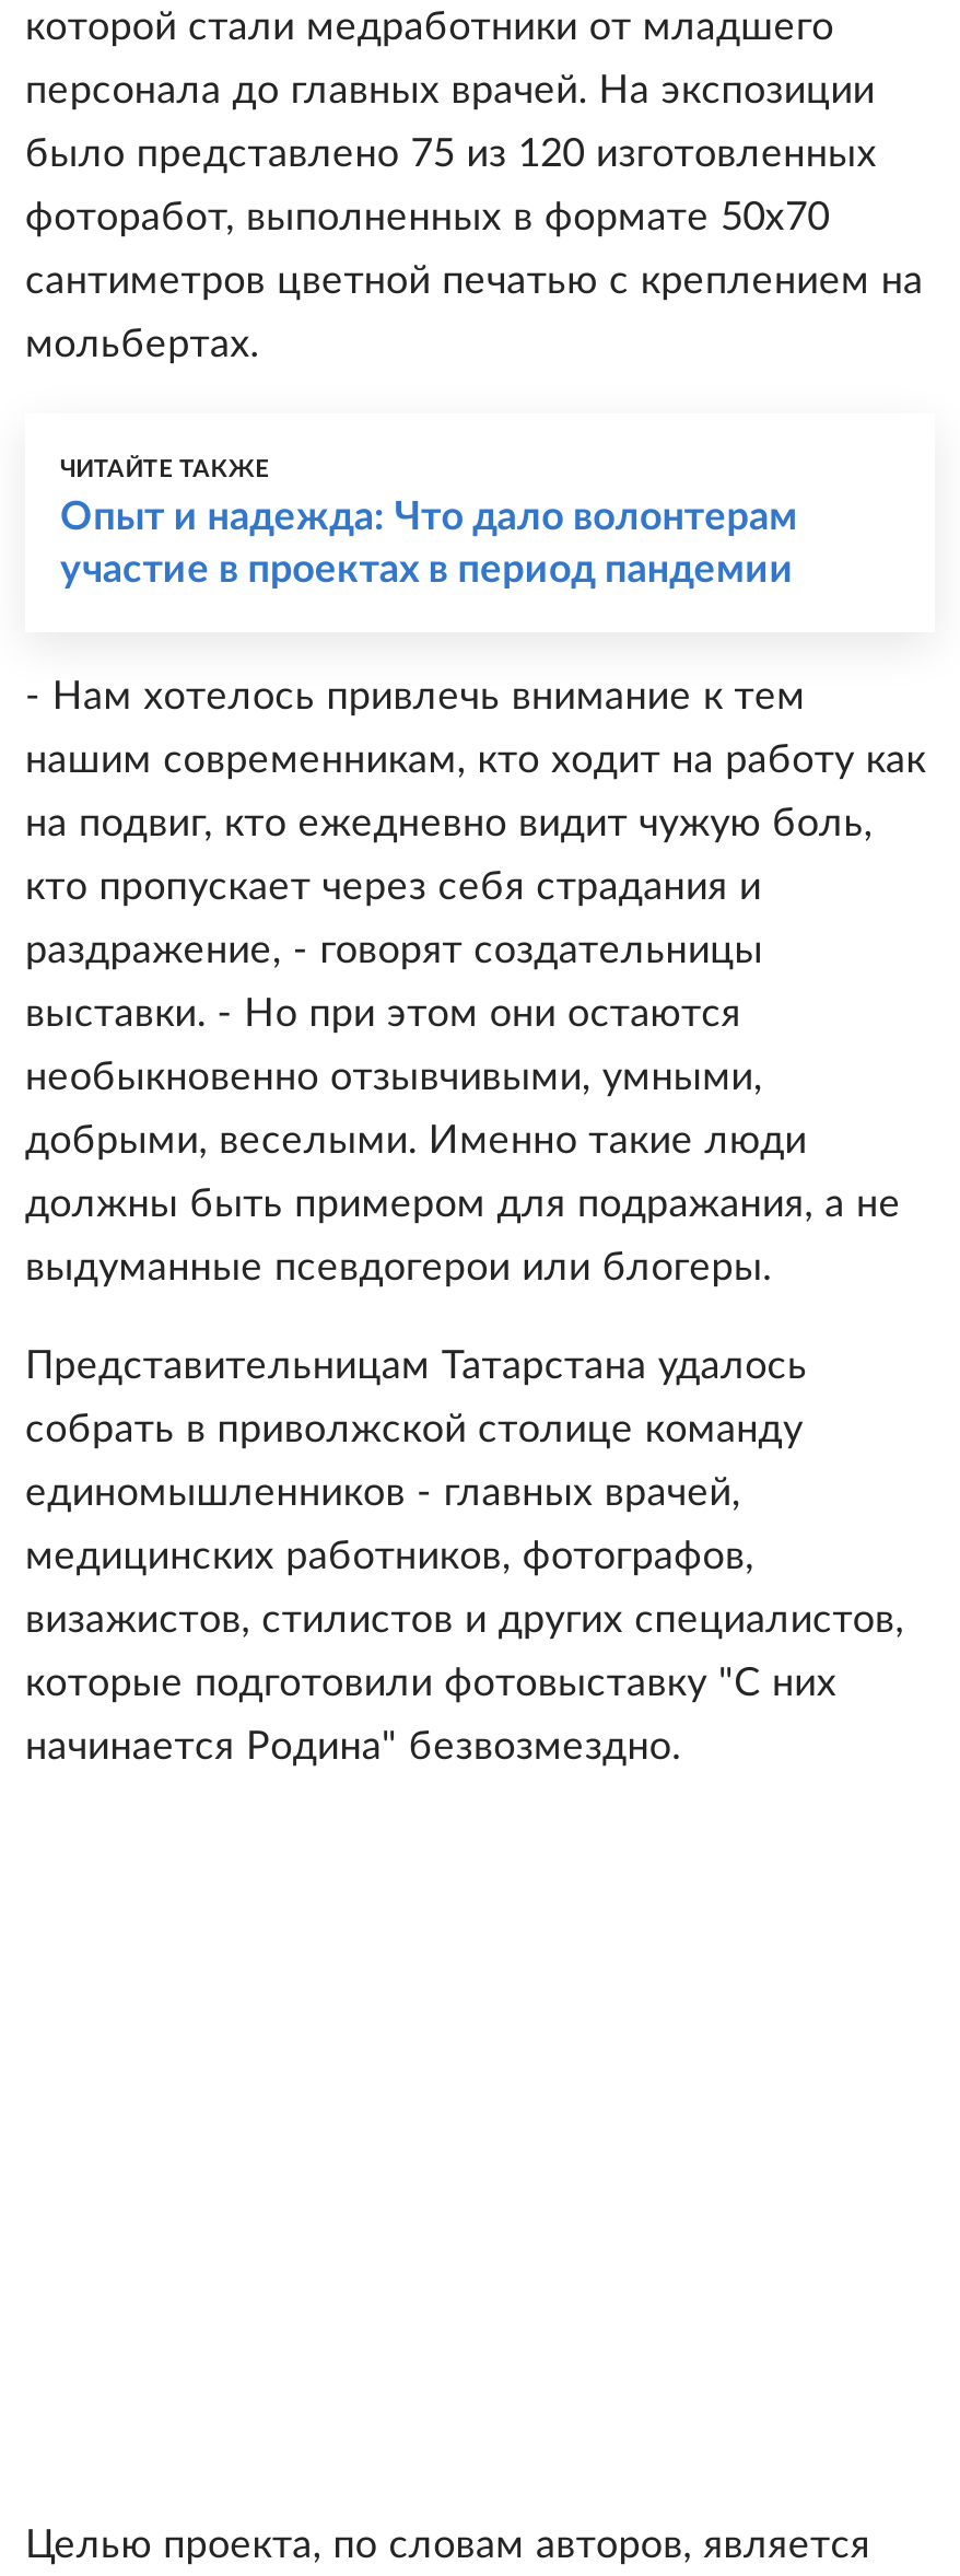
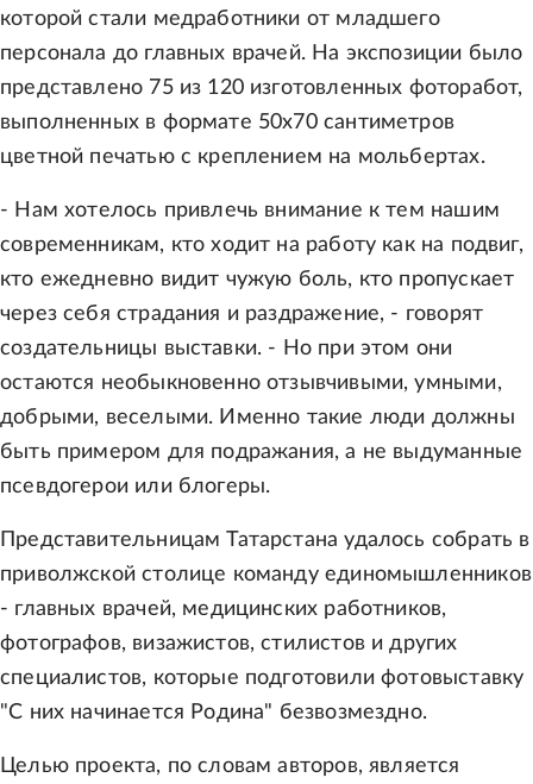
[25,73,926,1768] персонала до главных врачей. На экспозиции | было представлено 75 из 120 изготовленных | фоторабот, выполненных в формате 50х70 | сантиметров цветной печатью с креплением на | мольбертах. | ЧИТАЙТЕ ТАКЖЕ | Опыт и надежда: Что дало волонтерам | участие в проектах в период пандемии | - Нам хотелось привлечь внимание к тем | нашим современникам, кто ходит на работу как | на подвиг, кто ежедневно видит чужую боль, | кто пропускает через себя страдания и | раздражение, - говорят создательницы | выставки. - Но при этом они остаются | необыкновенно отзывчивыми, умными, | добрыми, веселыми. Именно такие люди | должны быть примером для подражания, а не | выдуманные псевдогерои или блогеры. | Представительницам Татарстана удалось | собрать в приволжской столице команду | единомышленников - главных врачей, | медицинских работников, фотографов, | визажистов, стилистов и других специалистов, | которые подготовили фотовыставку "С них | начинается Родина" безвозмездно. -> [0,42,532,723] персонала до главных врачей. На экспозиции было | представлено 75 из 120 изготовленных фоторабот, | выполненных в формате 50х70 сантиметров | цветной печатью с креплением на мольбертах. | - Нам хотелось привлечь внимание к тем нашим | современникам, кто ходит на работу как на подвиг, | кто ежедневно видит чужую боль, кто пропускает | через себя страдания и раздражение, - говорят | создательницы выставки. - Но при этом они | остаются необыкновенно отзывчивыми, умными, | добрыми, веселыми. Именно такие люди должны | быть примером для подражания, а не выдуманные | псевдогерои или блогеры. | Представительницам Татарстана удалось собрать в | приволжской столице команду единомышленников | - главных врачей, медицинских работников, | фотографов, визажистов, стилистов и других | специалистов, которые подготовили фотовыставку | "С них начинается Родина" безвозмездно.

